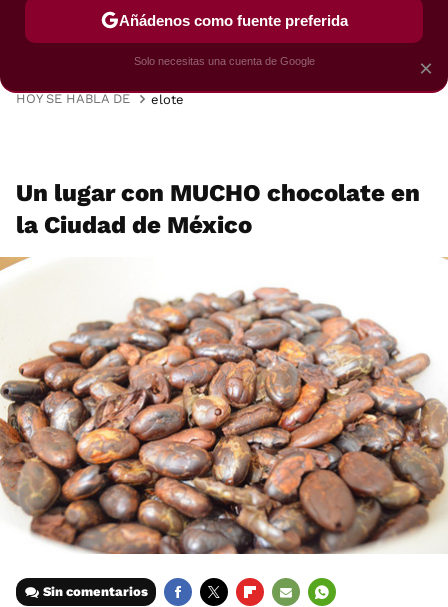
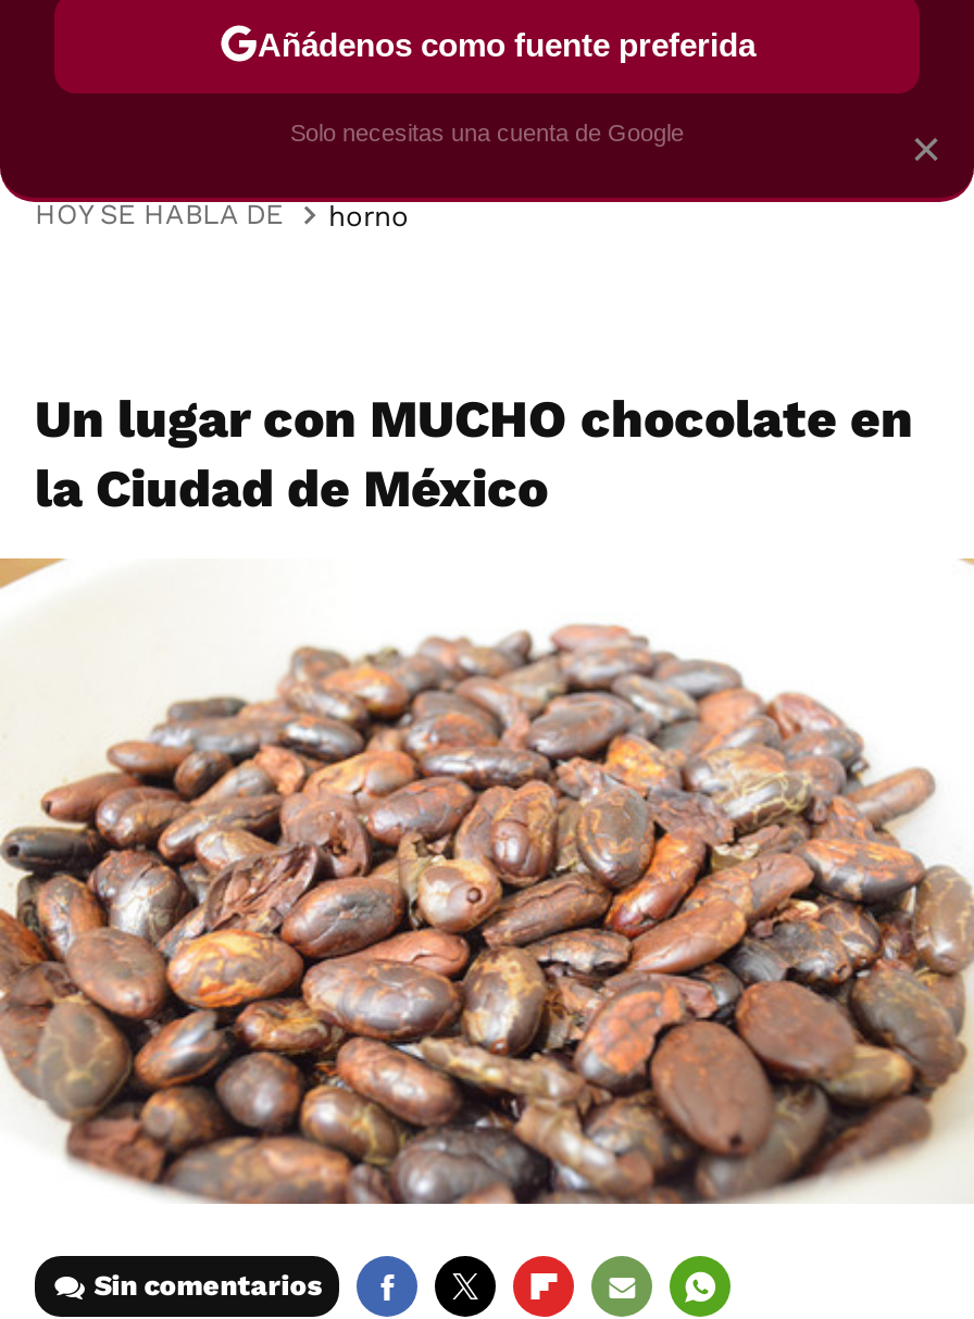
[151,91,184,106] elote -> [328,199,409,231] horno

